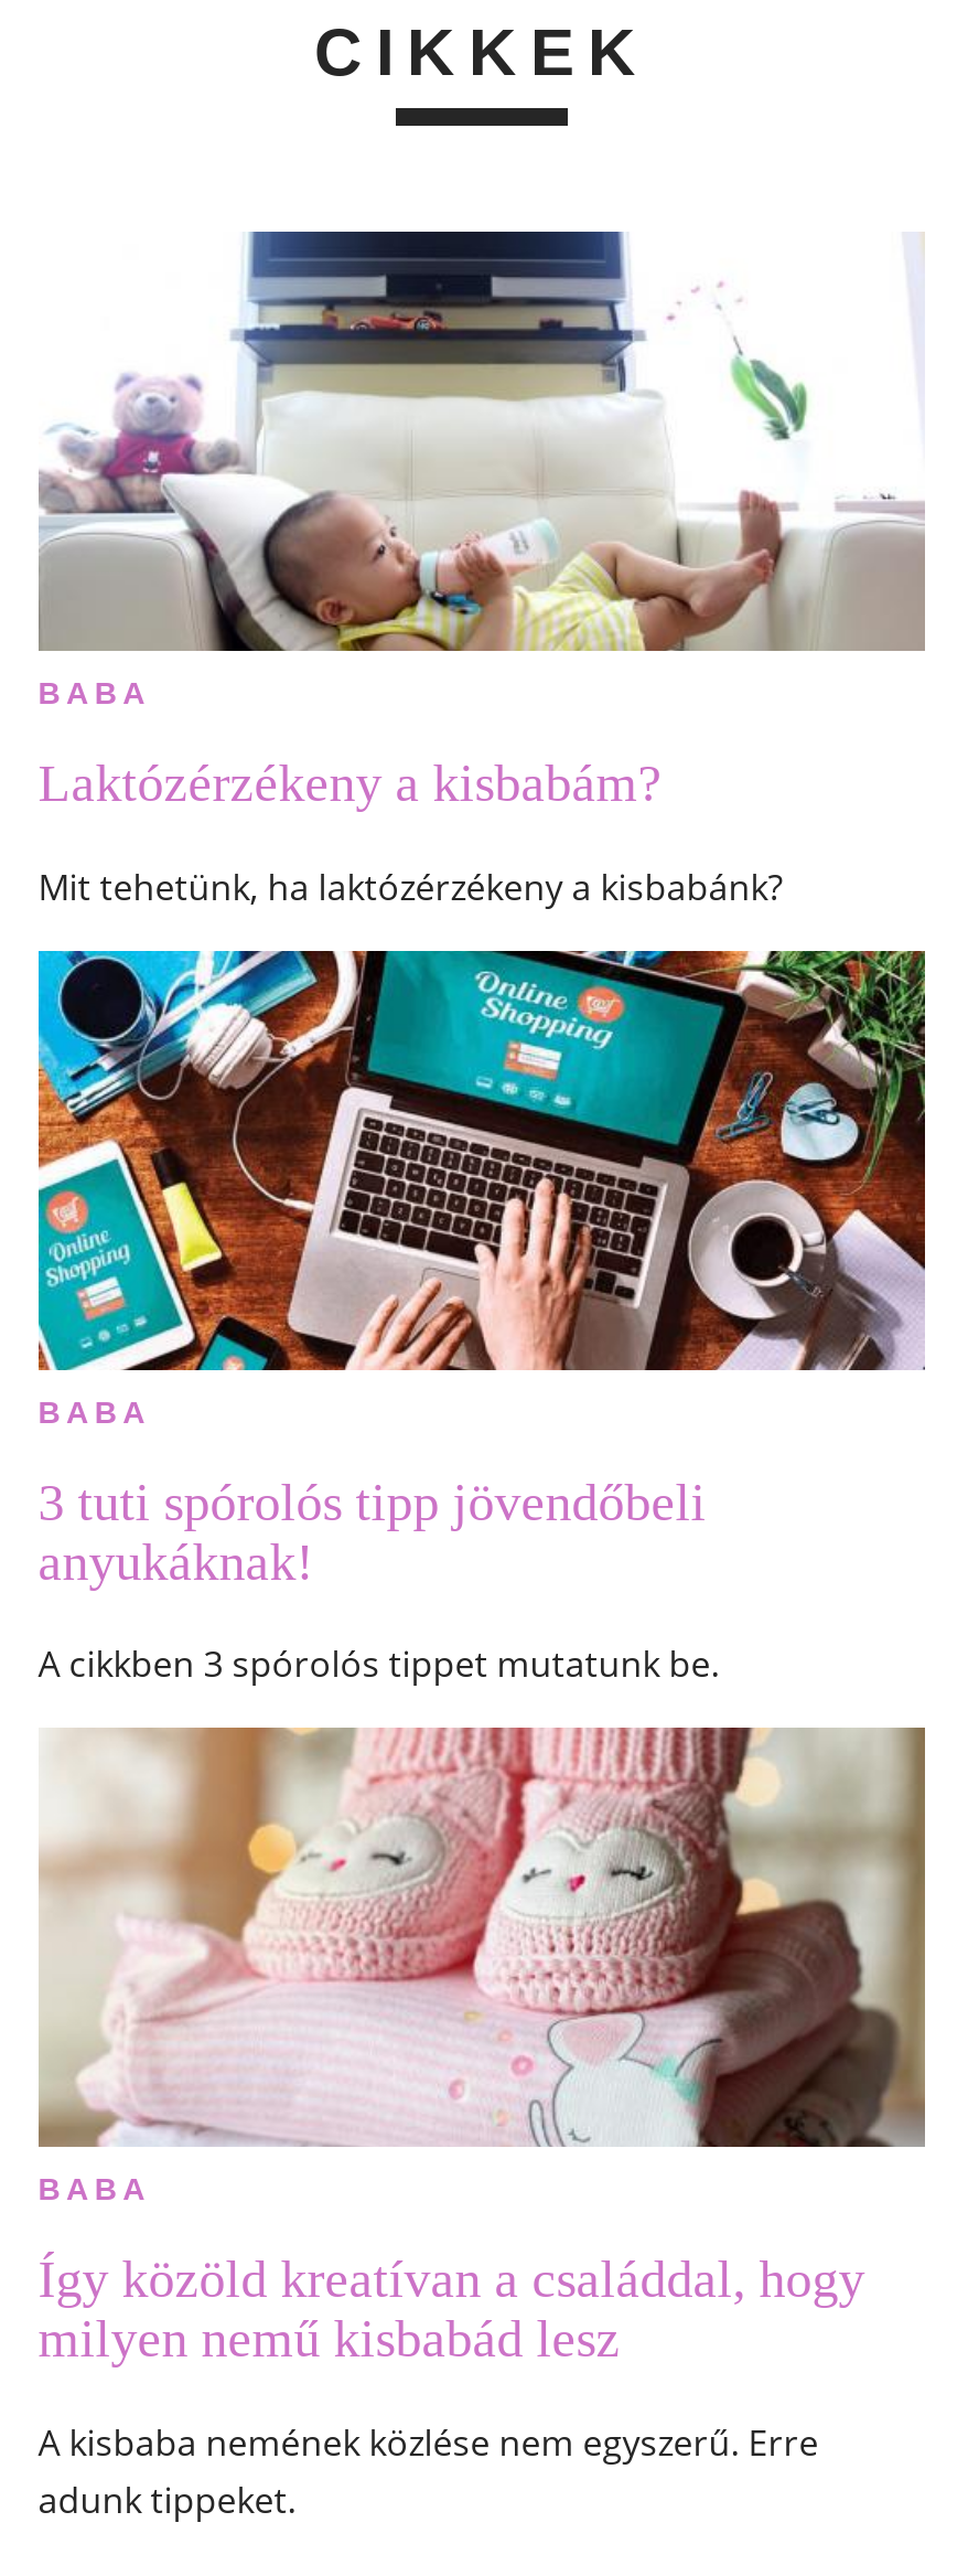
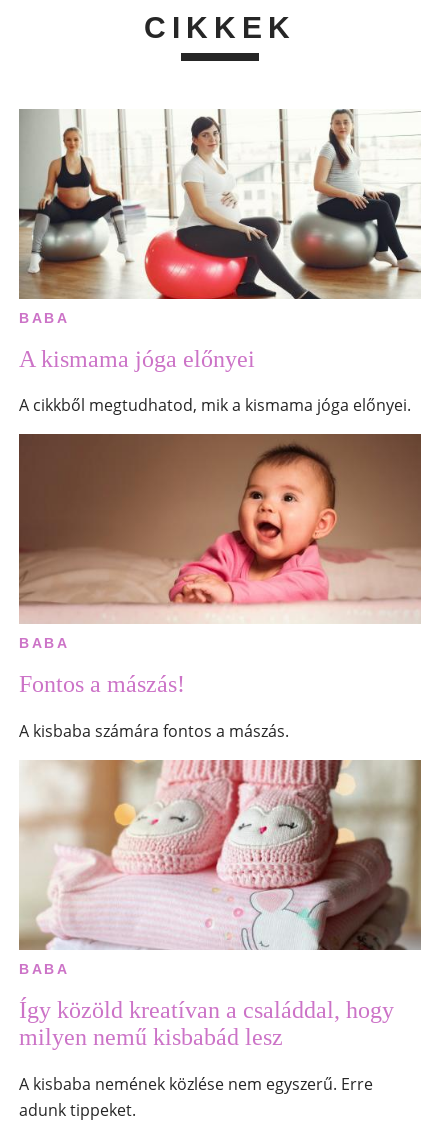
[39,229,925,653] [image] -> [18,108,422,300] [image]
[38,753,662,811] Laktózérzékeny a kisbabám? -> [19,345,255,371] A kismama jóga előnyei
[38,861,783,910] Mit tehetünk, ha laktózérzékeny a kisbabánk? -> [19,394,411,416] A cikkből megtudhatod, mik a kismama jóga előnyei.
[36,949,927,1372] [image] -> [18,433,422,625] [image]
[38,1472,706,1589] 3 tuti spórolós tipp jövendőbeli | anyukáknak! -> [19,671,185,697] Fontos a mászás!
[38,1640,719,1688] A cikkben 3 spórolós tippet mutatunk be. -> [19,720,289,742] A kisbaba számára fontos a mászás.

